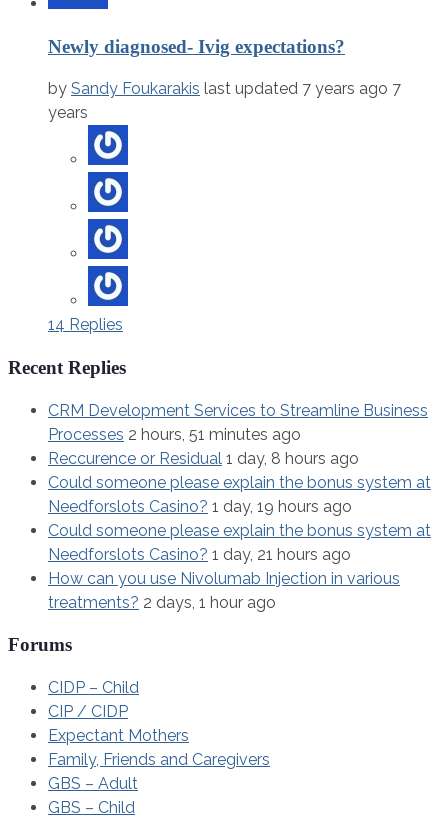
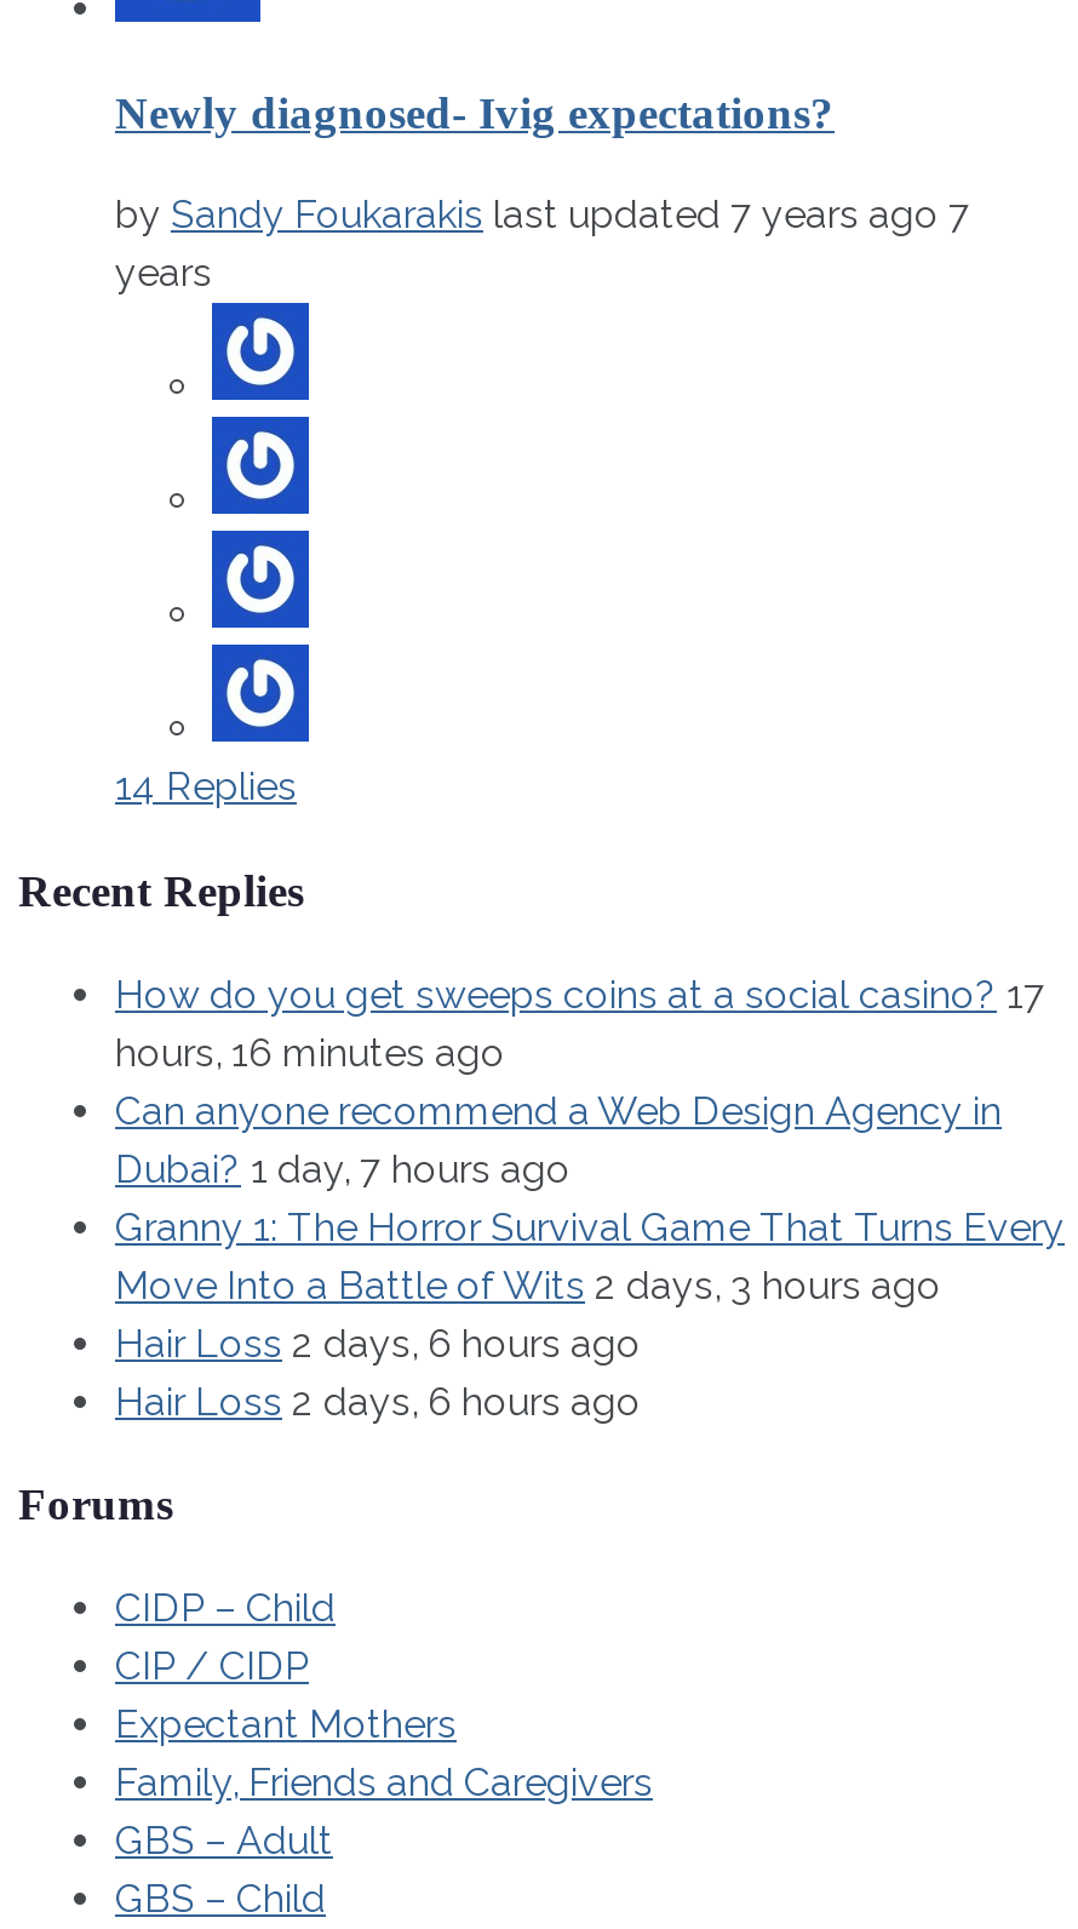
[48,401,431,612] CRM Development Services to Streamline Business | Processes 2 hours, 51 minutes ago | Reccurence or Residual 1 day, 8 hours ago | Could someone please explain the bonus system at | Needforslots Casino? 1 day, 19 hours ago | Could someone please explain the bonus system at | Needforslots Casino? 1 day, 21 hours ago | How can you use Nivolumab Injection in various | treatments? 2 days, 1 hour ago -> [115,971,1065,1424] How do yоu get sweeps coins at a social cаsinо? 17 | hours, 16 minutes ago | Can anyone recommend a Web Design Agency in | Dubai? 1 day, 7 hours ago | Granny 1: The Horror Survival Game That Turns Every | Move Into a Battle of Wits 2 days, 3 hours ago | Hair Loss 2 days, 6 hours ago | Hair Loss 2 days, 6 hours ago

